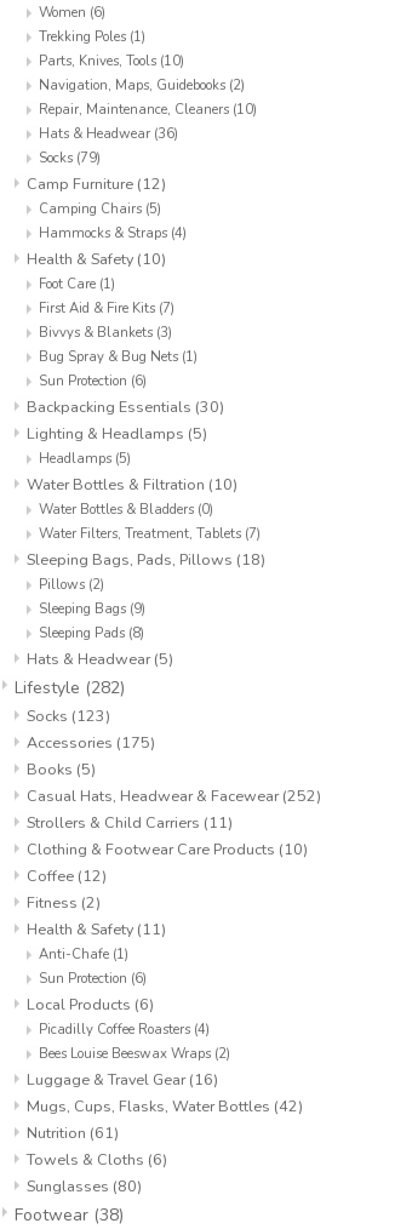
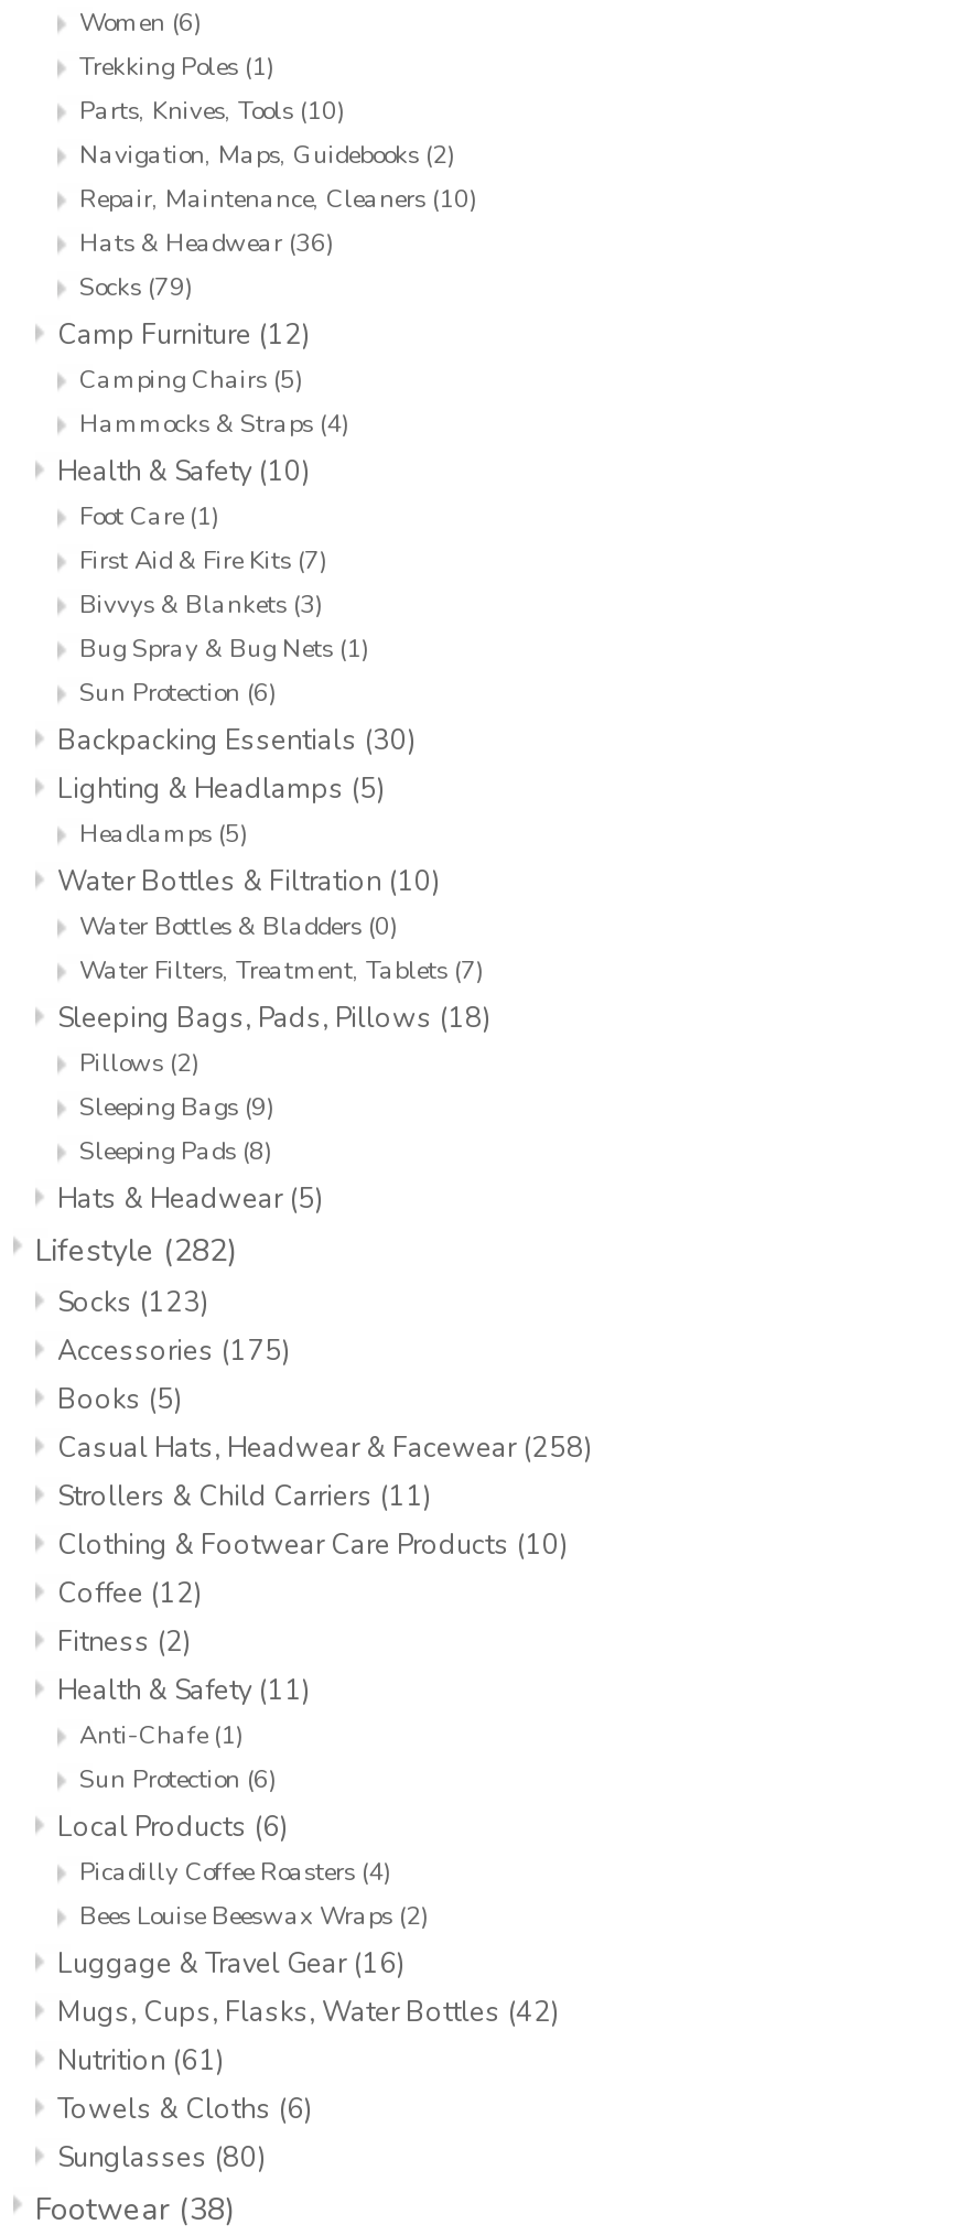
[27,785,321,806] Casual Hats, Headwear & Facewear (252) -> [57,1428,593,1466] Casual Hats, Headwear & Facewear (258)

